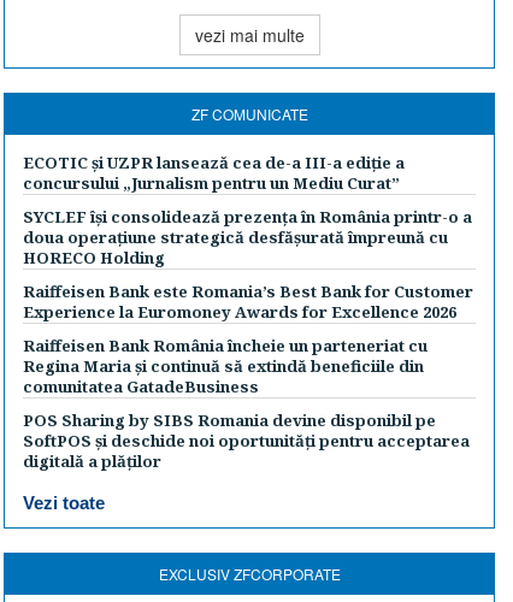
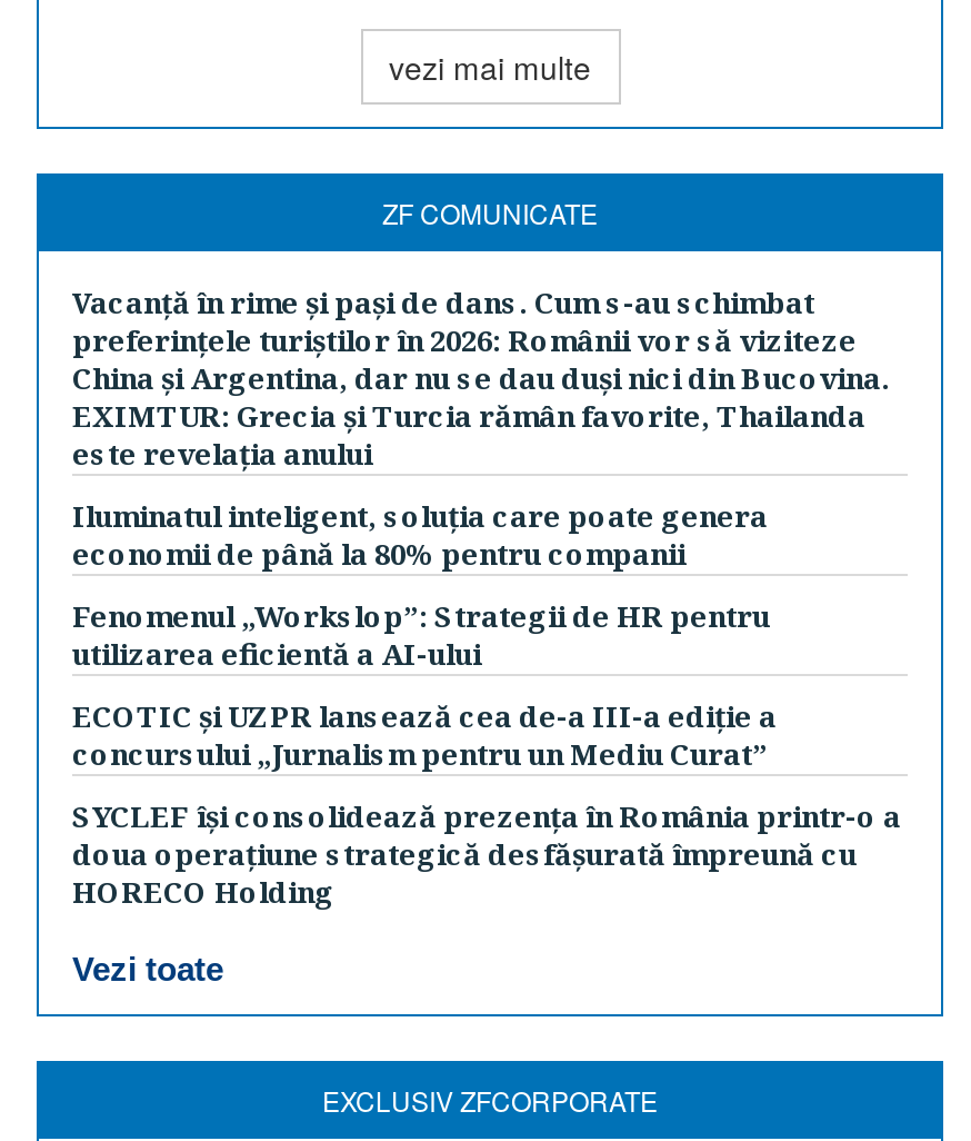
none -> [72,282,890,674] Vacanță în rime și pași de dans. Cum s-au schimbat | preferințele turiștilor în 2026: Românii vor să viziteze | China și Argentina, dar nu se dau duși nici din Bucovina. | EXIMTUR: Grecia și Turcia rămân favorite, Thailanda | este revelația anului | Iluminatul inteligent, soluția care poate genera | economii de până la 80% pentru companii | Fenomenul „Workslop”: Strategii de HR pentru | utilizarea eficientă a AI-ului
moved [23,152,472,268] -> [72,696,901,912]: ECOTIC și UZPR lansează cea de-a III-a ediție a | concursului „Jurnalism pentru un Mediu Curat” | SYCLEF își consolidează prezența în România printr-o a | doua operațiune strategică desfășurată împreună cu | HORECO Holding
[23,281,473,472] Raiffeisen Bank este Romania’s Best Bank for Customer | Experience la Euromoney Awards for Excellence 2026 | Raiffeisen Bank România încheie un parteneriat cu | Regina Maria și continuă să extindă beneficiile din | comunitatea GatadeBusiness | POS Sharing by SIBS Romania devine disponibil pe | SoftPOS și deschide noi oportunități pentru acceptarea | digitală a plăților -> none

